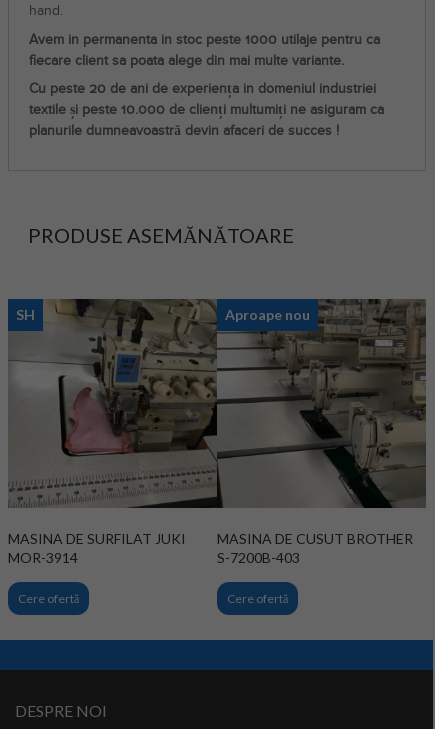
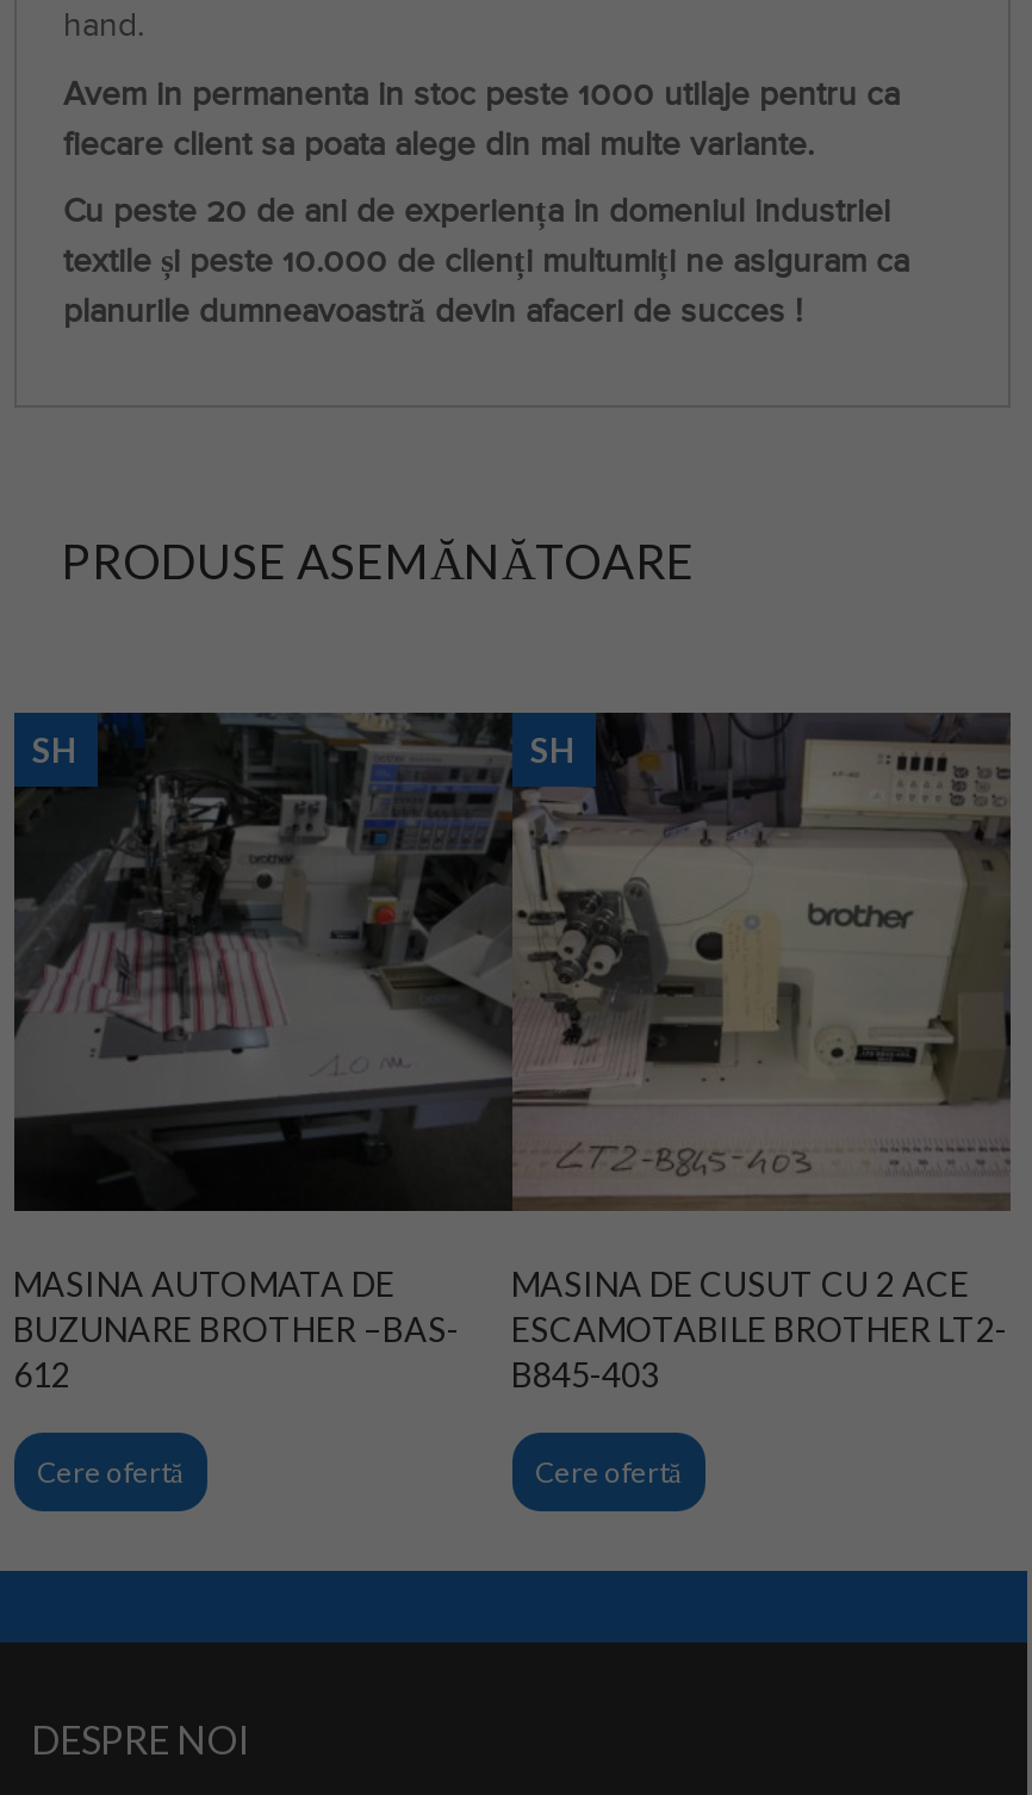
[8,298,426,503] [image] | Aproape nou -> [12,710,1013,1213] [image] | SH
[7,530,185,566] MASINA DE SURFILAT JUKI | MOR-3914 -> [13,1263,459,1394] MASINA AUTOMATA DE | BUZUNARE BROTHER –BAS- | 612
[216,530,412,566] MASINA DE CUSUT BROTHER | S-7200B-403 -> [511,1263,1007,1394] MASINA DE CUSUT CU 2 ACE | ESCAMOTABILE BROTHER LT2- | B845-403

